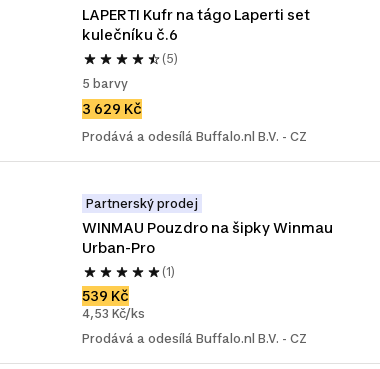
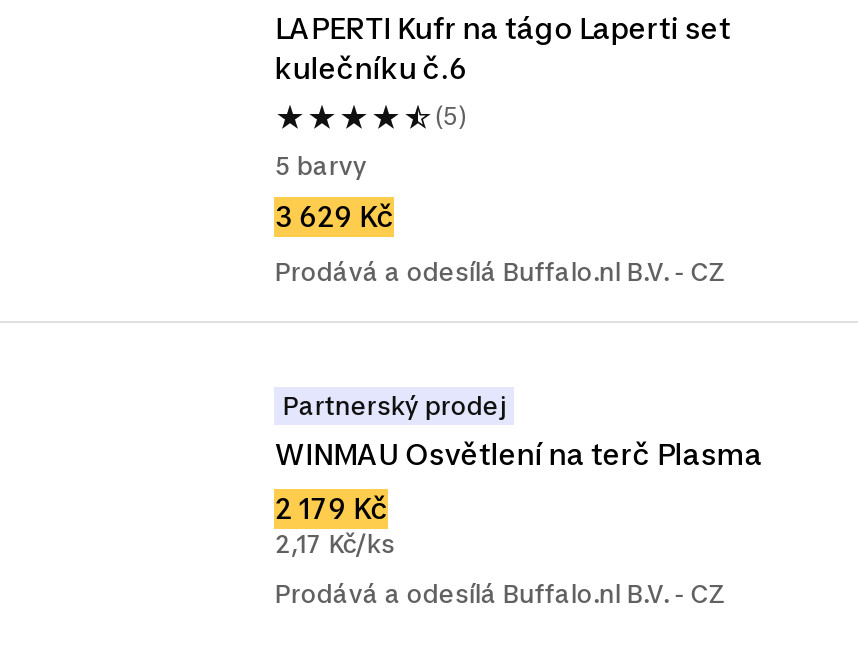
[82,219,333,321] WINMAU Pouzdro na šipky Winmau | Urban-Pro | (1) | 539 Kč | 4,53 Kč/ks -> [275,437,763,559] WINMAU Osvětlení na terč Plasma | 2 179 Kč | 2,17 Kč/ks

